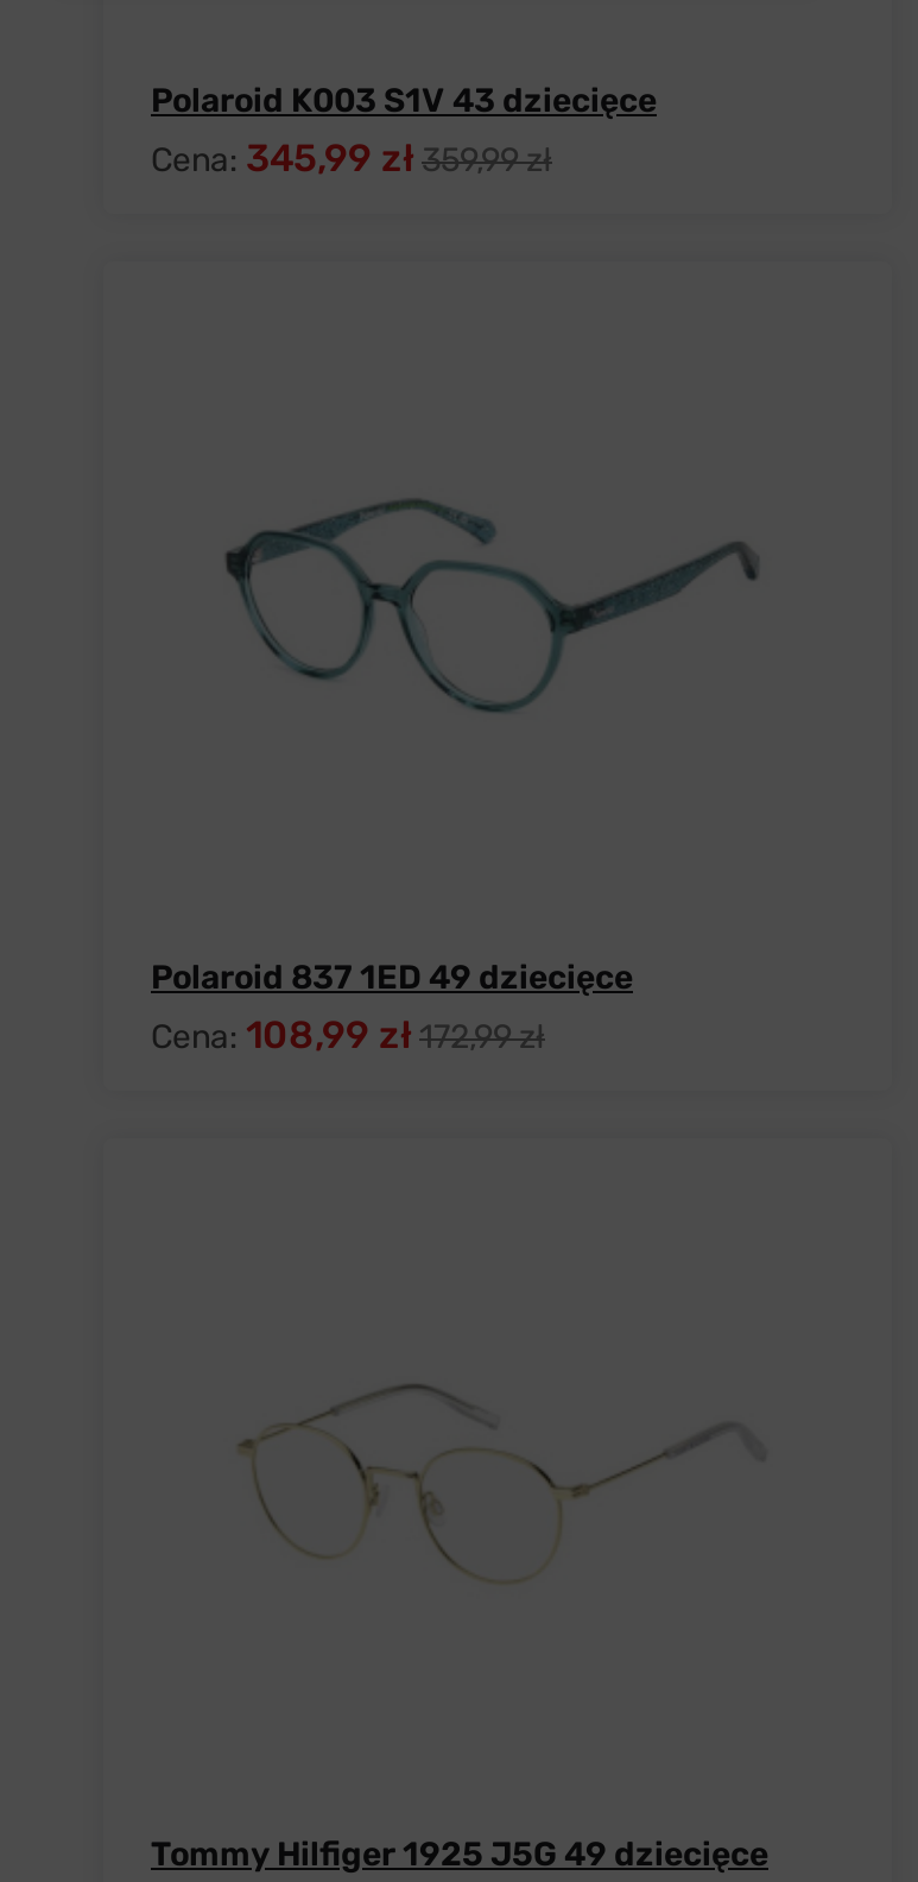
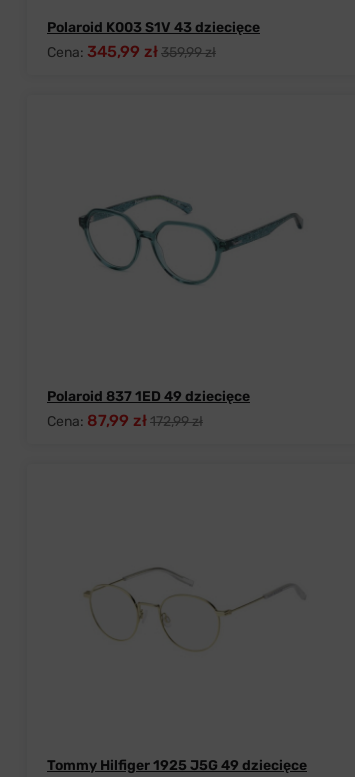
[151,1013,545,1058] Cena: 108,99 zł 172,99 zł -> [47,411,203,430] Cena: 87,99 zł 172,99 zł

